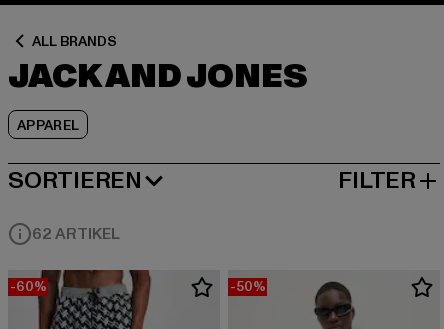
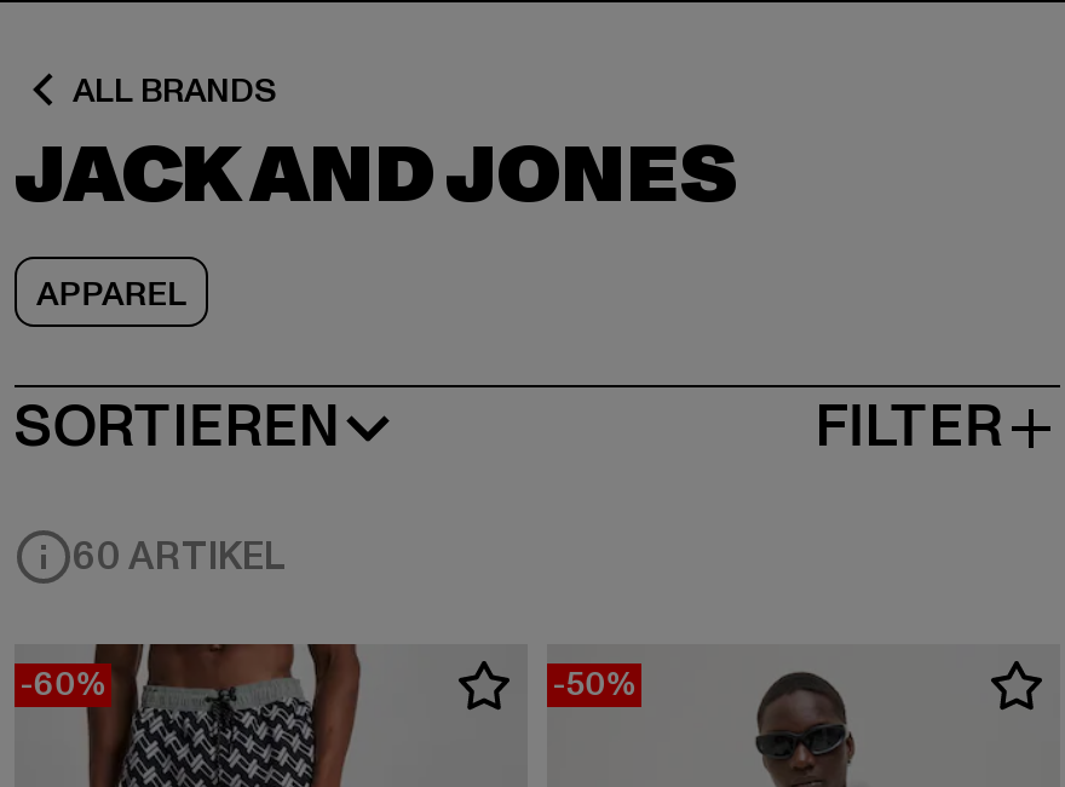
[32,223,120,245] 62 ARTIKEL -> [73,530,286,584] 60 ARTIKEL

